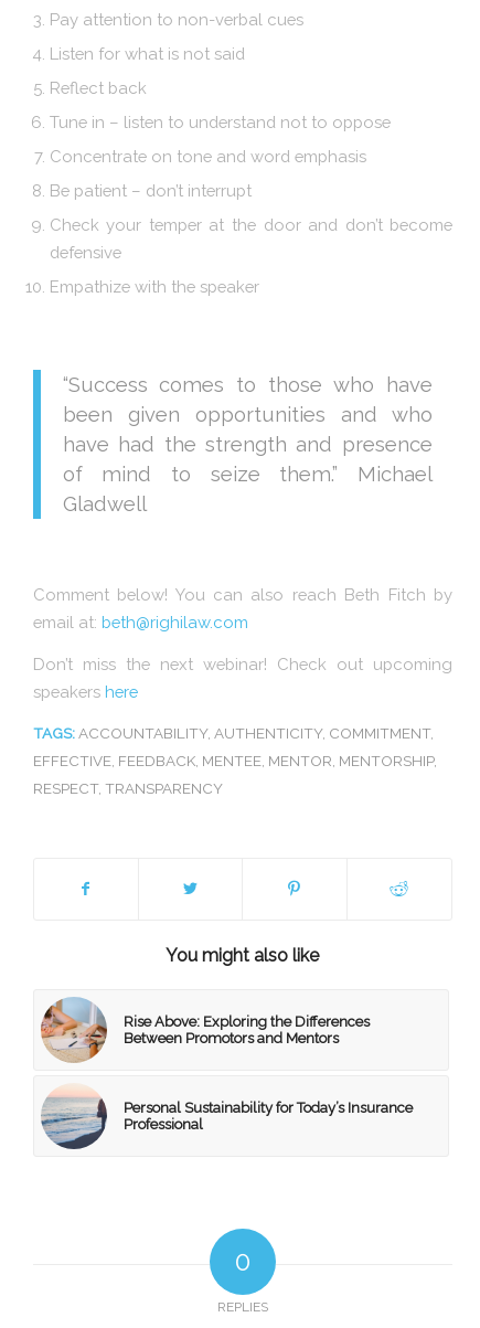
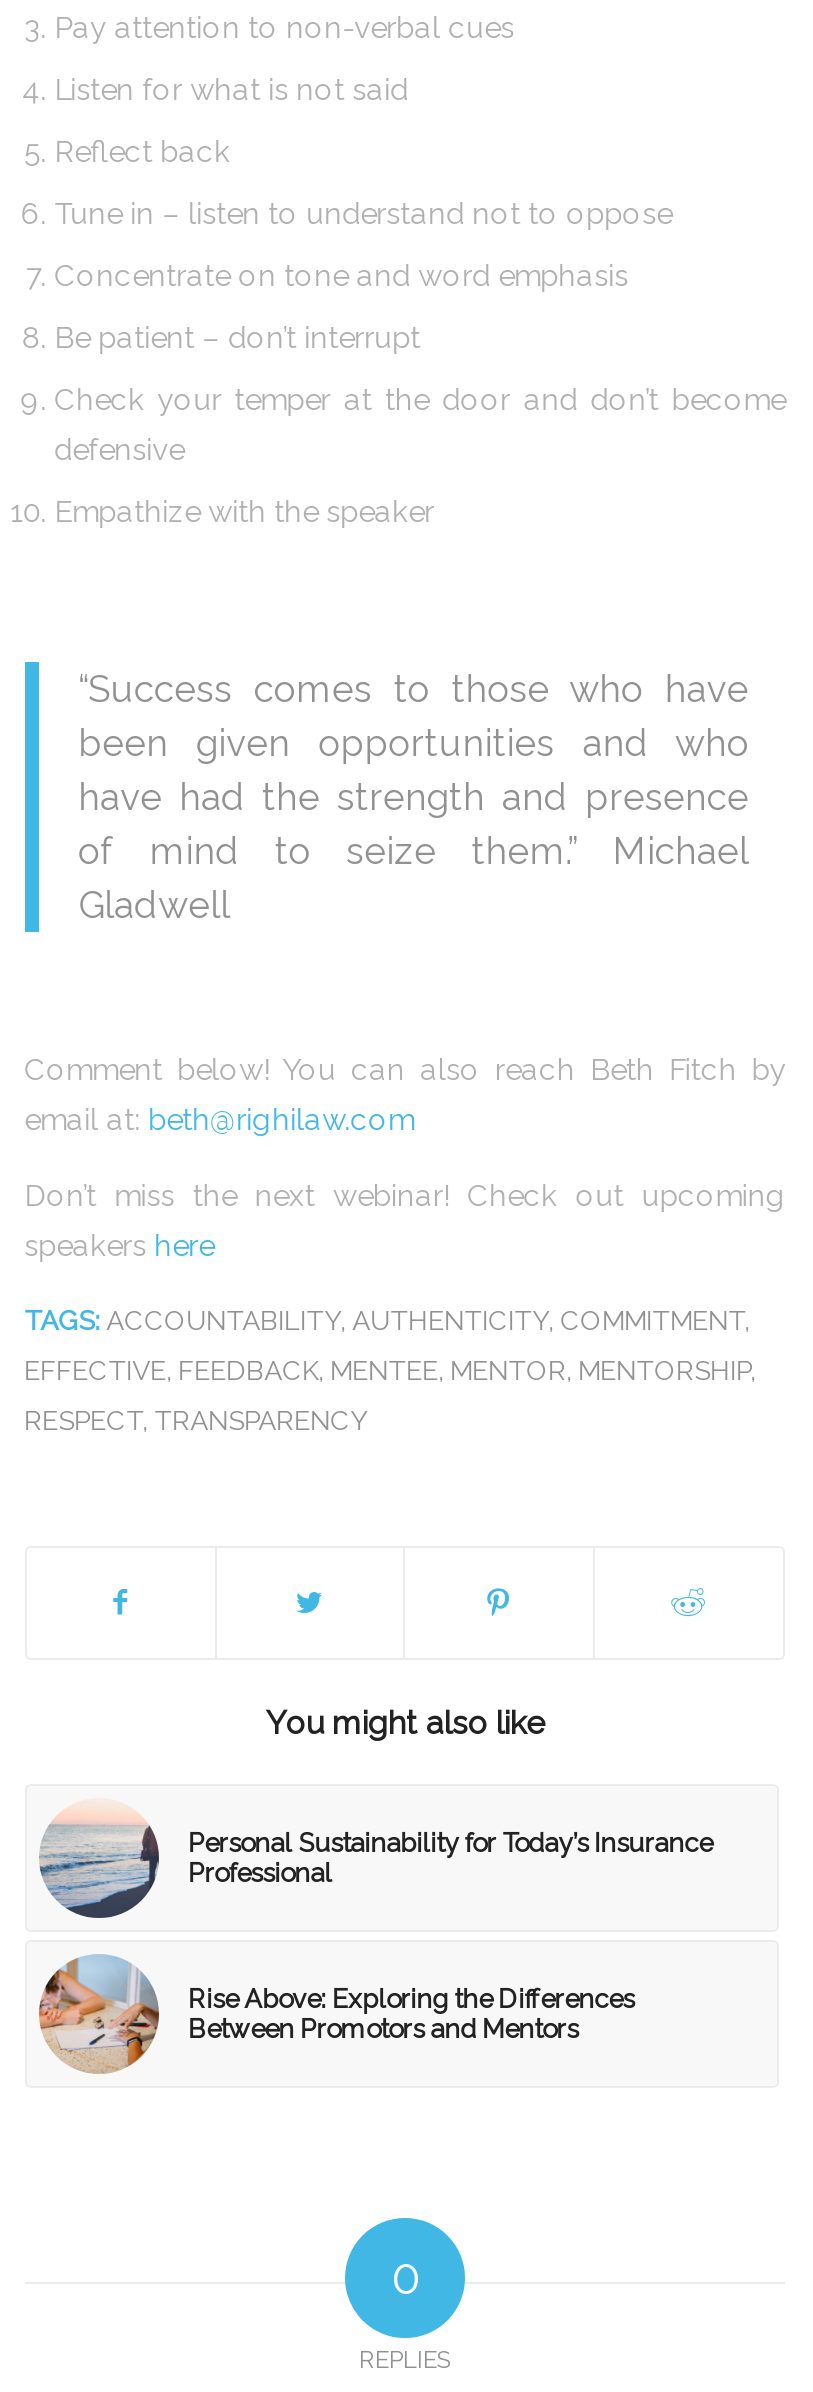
moved [40,996,369,1064] -> [37,1952,634,2076]: [image] | Rise Above: Exploring the Differences | Between Promotors and Mentors
moved [40,1083,412,1150] -> [37,1798,712,1920]: [image] | Personal Sustainability for Today’s Insurance | Professional

